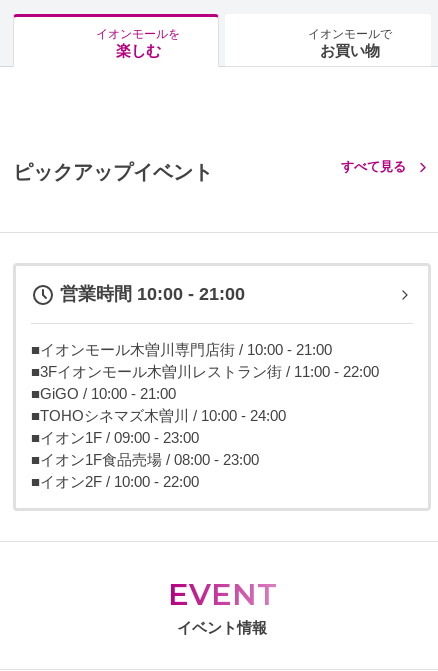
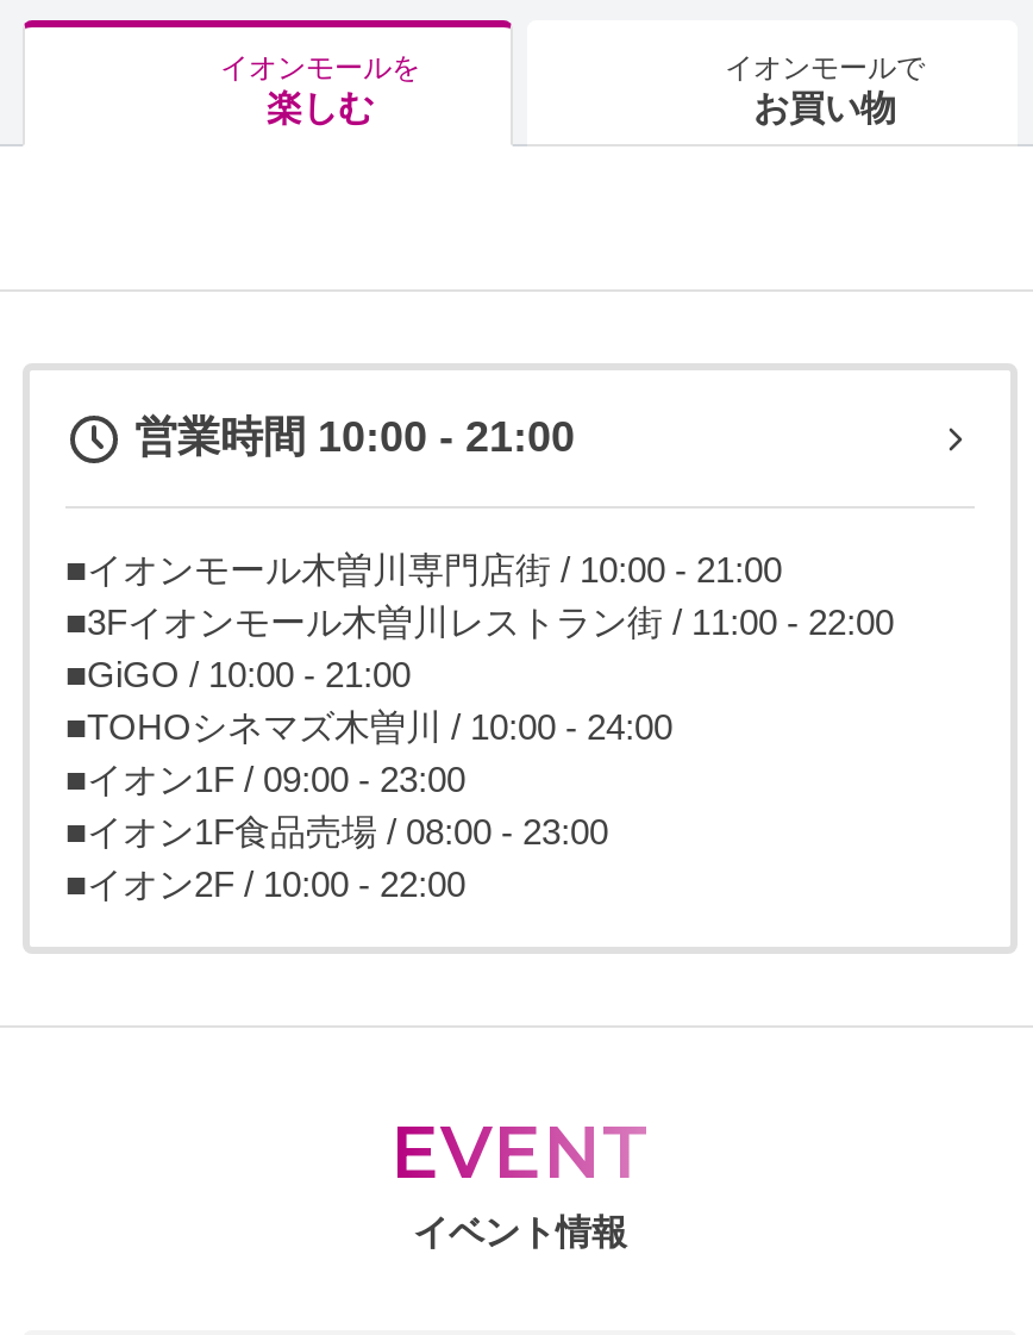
[13,159,406,183] ピックアップイベント | すべて見る -> none

